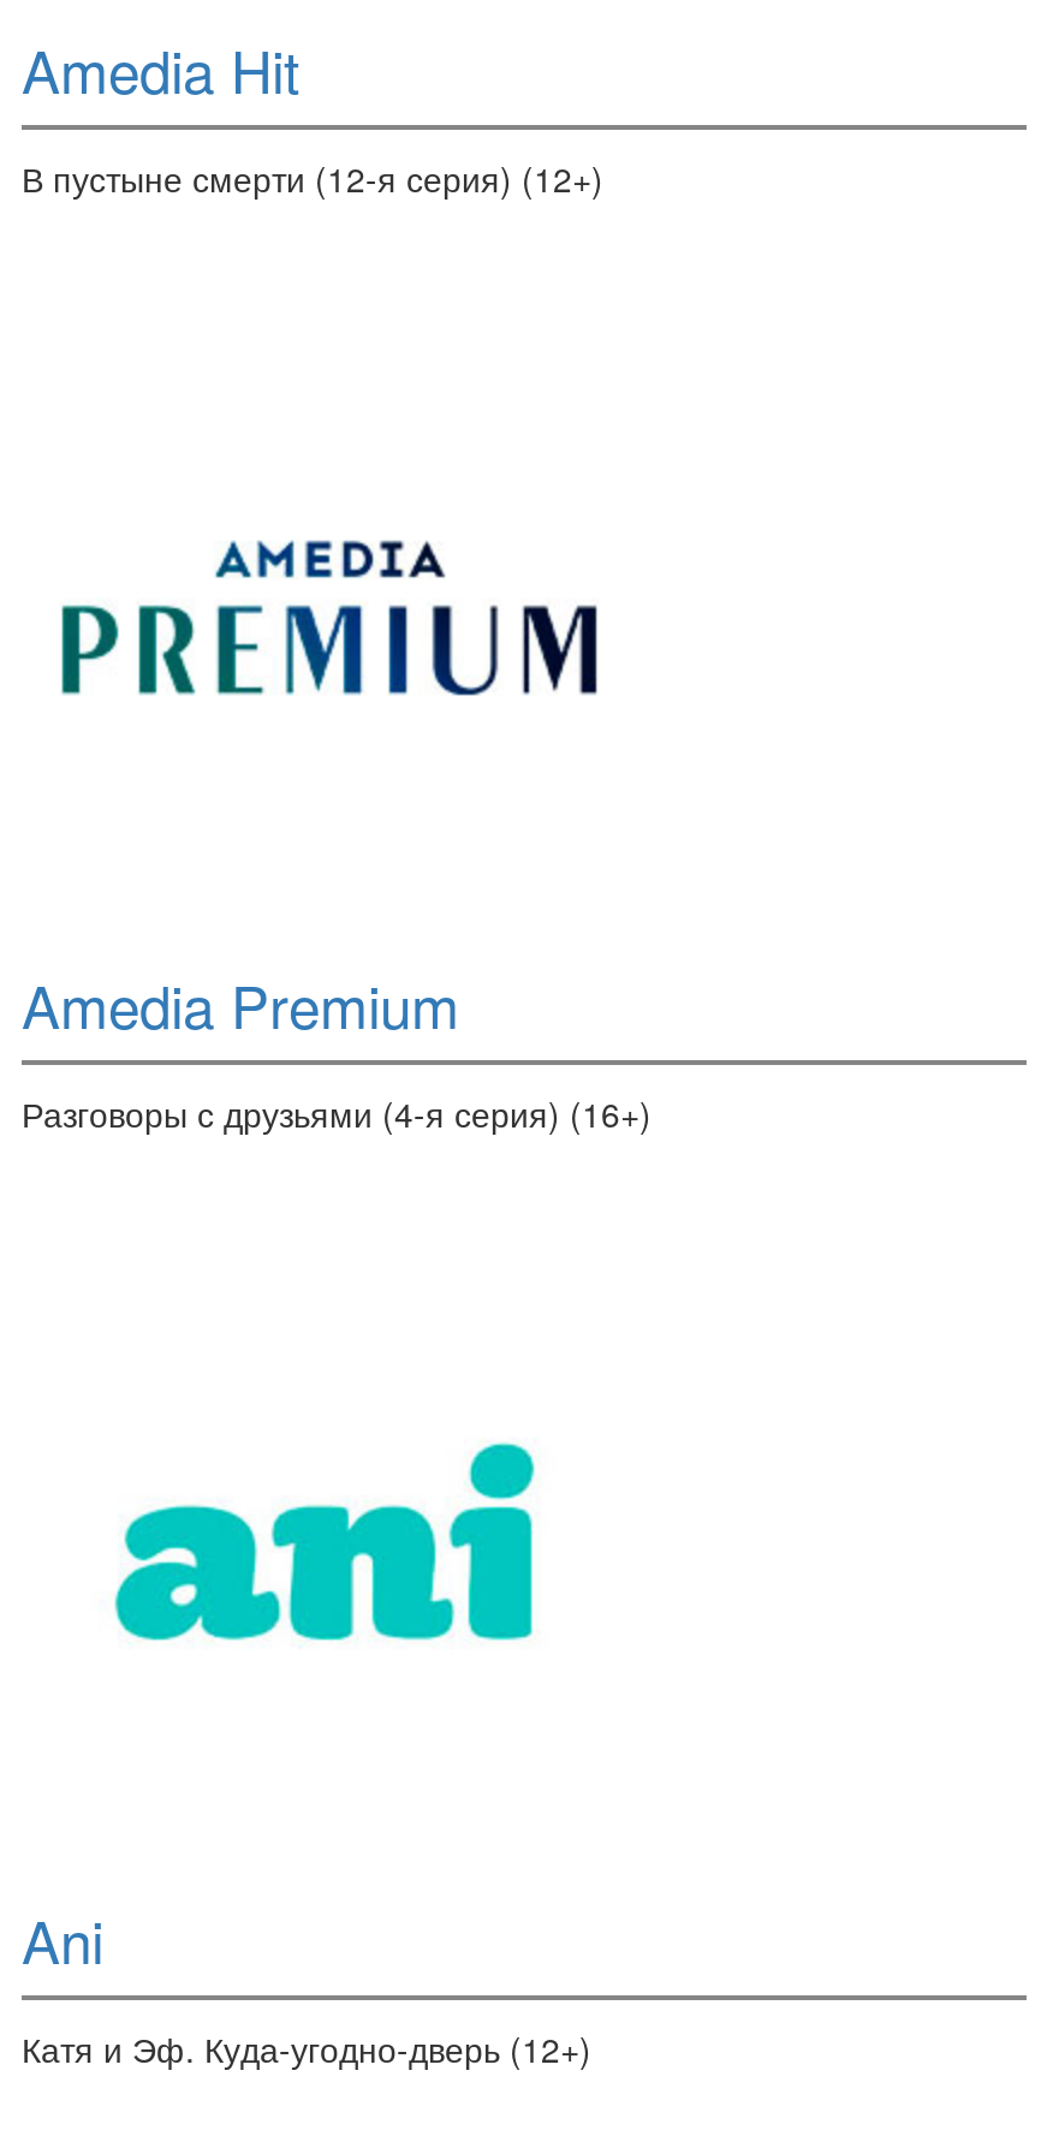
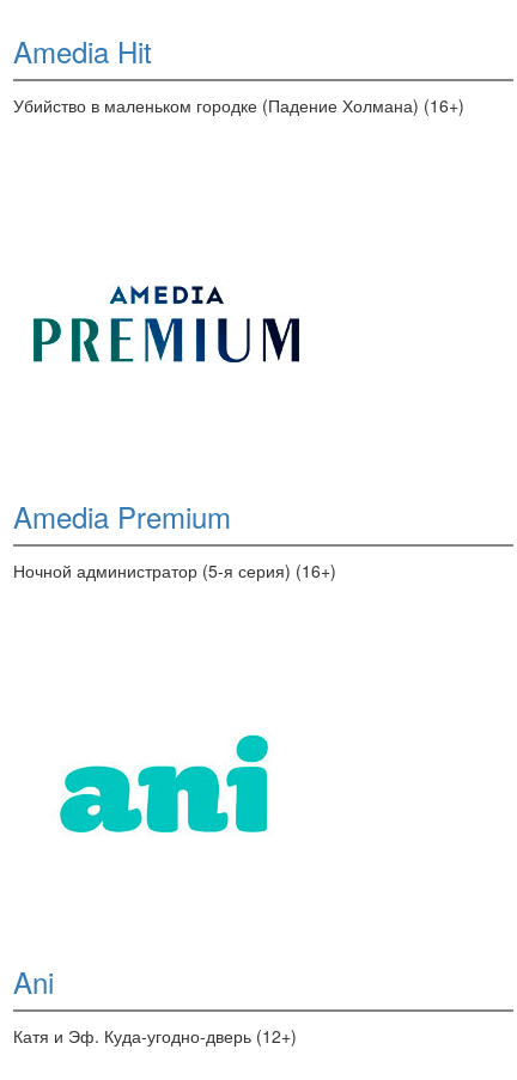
[22,154,603,202] В пустыне смерти (12-я серия) (12+) -> [13,93,464,117] Убийство в маленьком городке (Падение Холмана) (16+)
[22,1089,652,1137] Разговоры с друзьями (4-я серия) (16+) -> [13,559,336,583] Ночной администратор (5-я серия) (16+)

